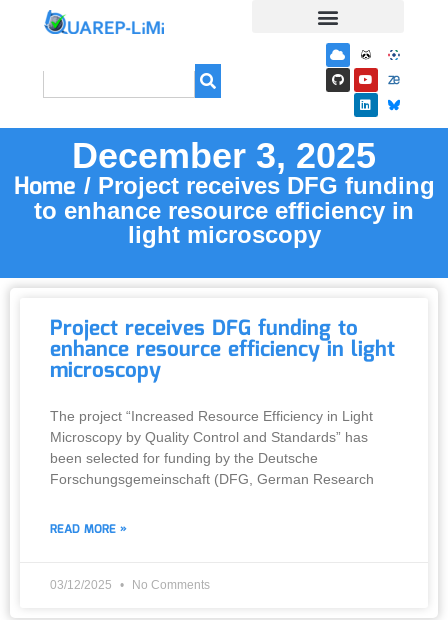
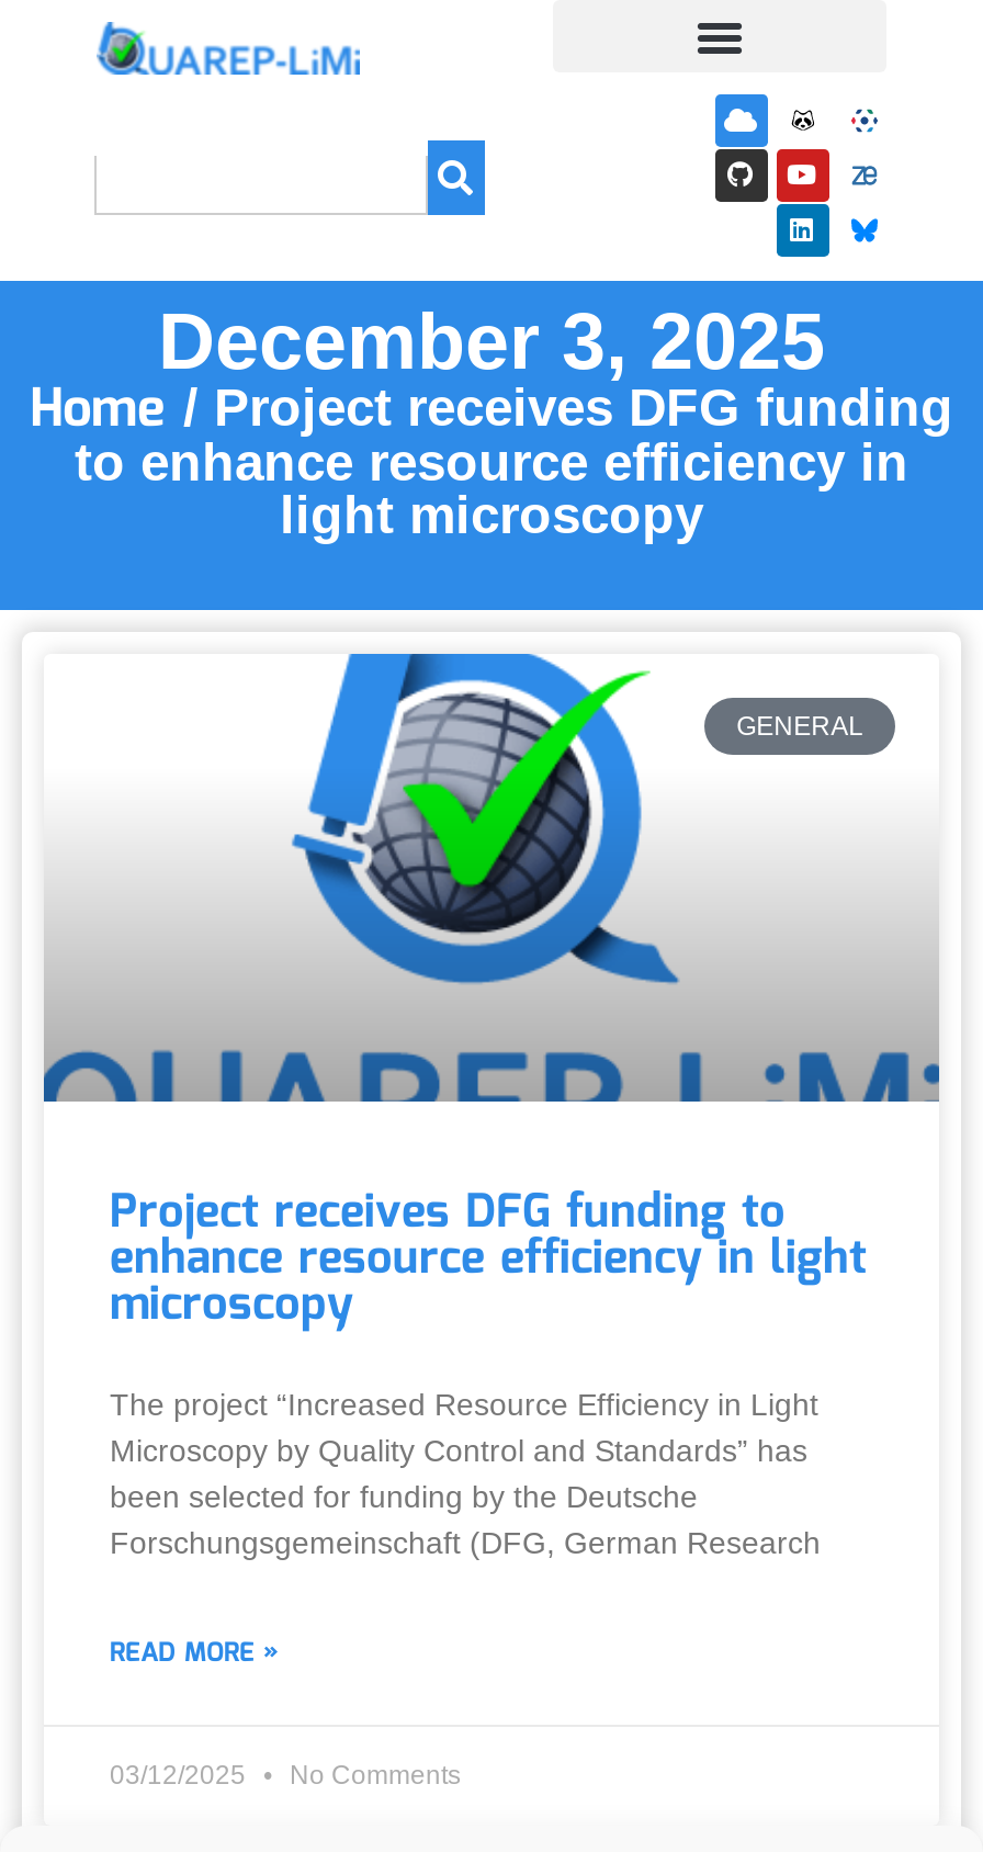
none -> [42,652,941,1102] [image] | GENERAL

